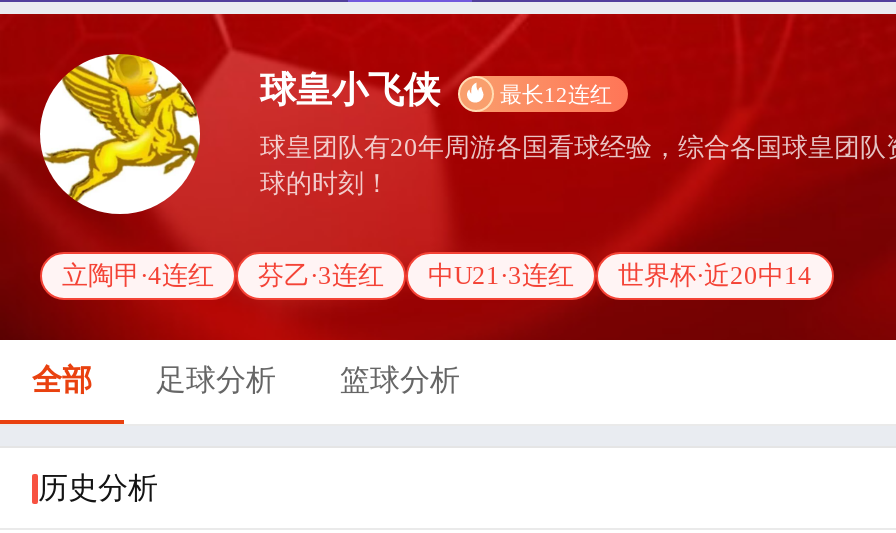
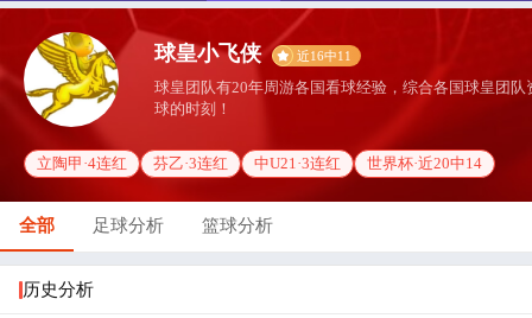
[500,82,612,106] 最长12连红 -> [297,49,351,63] 近16中11

